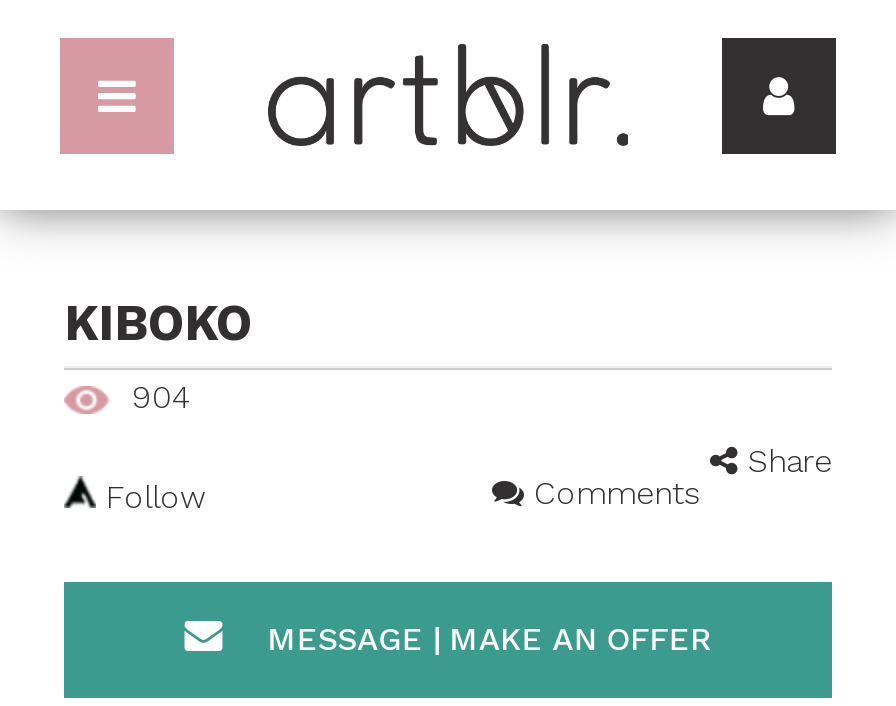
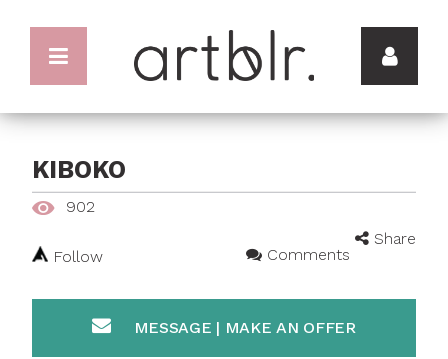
[132,378,192,416] 904 -> [66,197,95,216] 902

